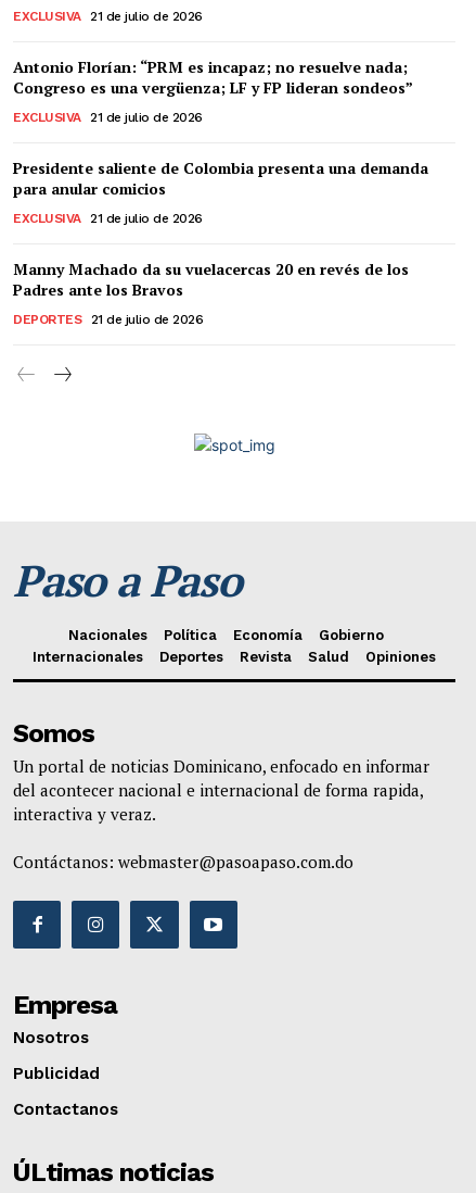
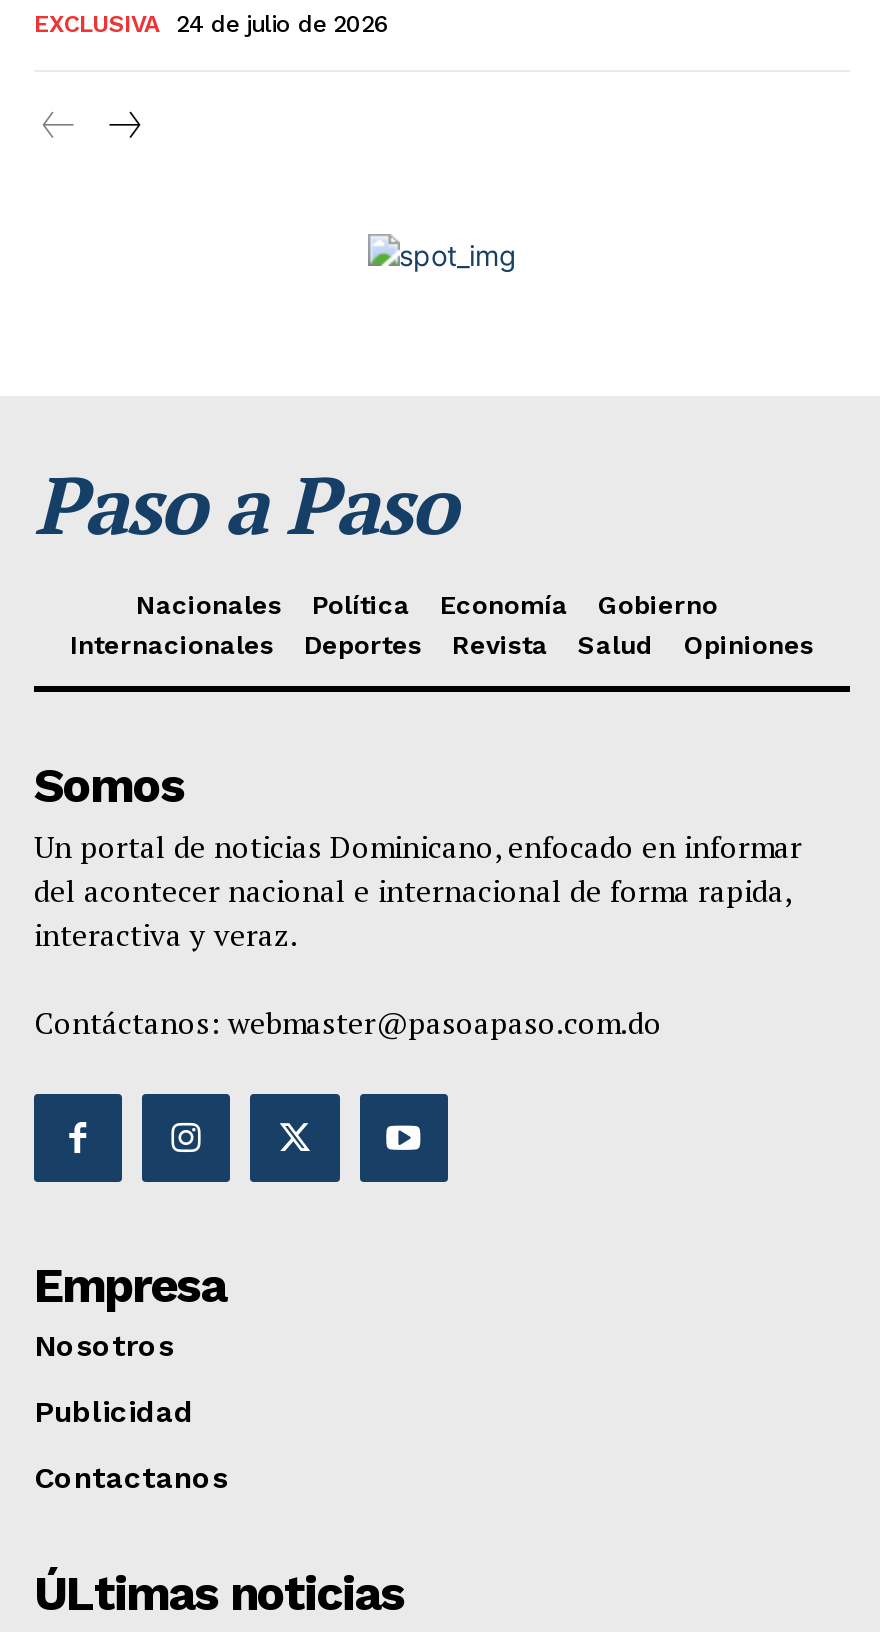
[13,9,428,327] 21 de julio de 2026 | Antonio Florían: “PRM es incapaz; no resuelve nada; | Congreso es una vergüenza; LF y FP lideran sondeos” | EXCLUSIVA | 21 de julio de 2026 | Presidente saliente de Colombia presenta una demanda | para anular comicios | EXCLUSIVA | 21 de julio de 2026 | Manny Machado da su vuelacercas 20 en revés de los | Padres ante los Bravos | DEPORTES | 21 de julio de 2026 -> [176,10,389,38] 24 de julio de 2026

